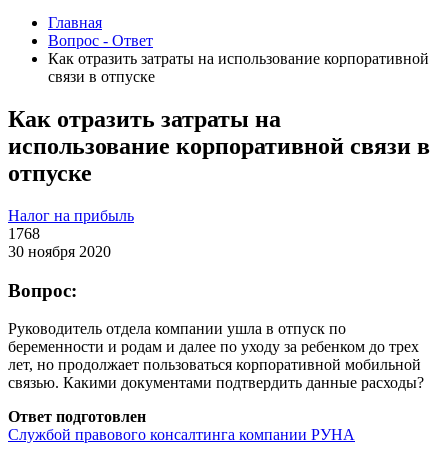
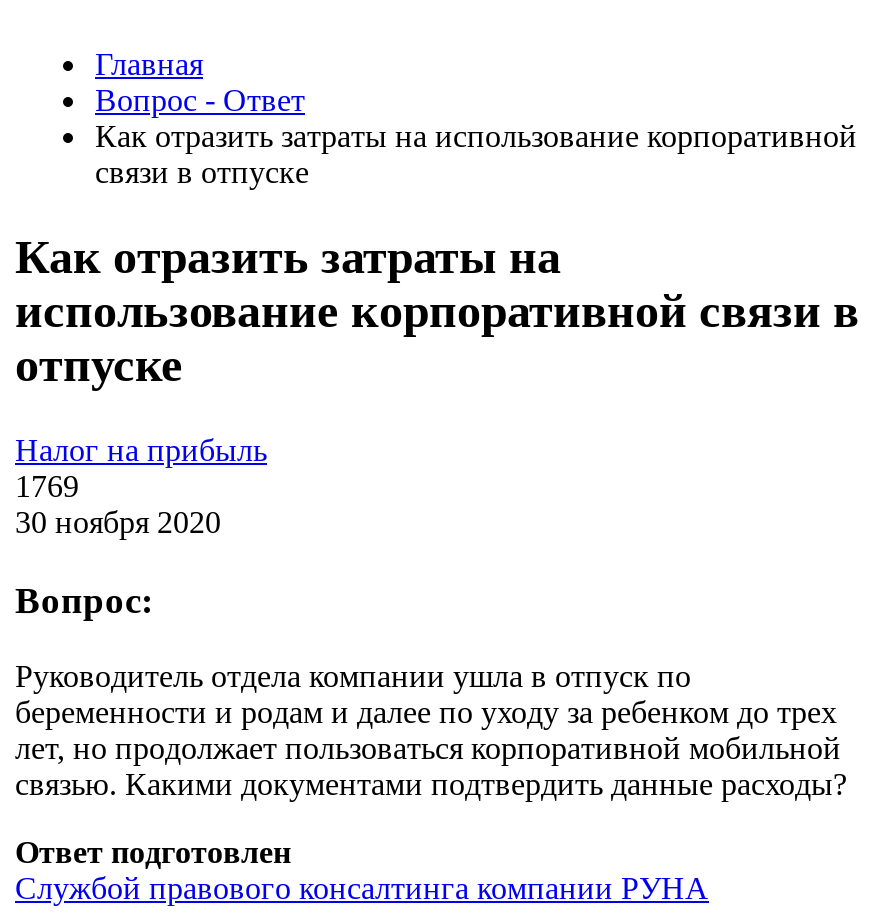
[8,225,40,242] 1768 -> [15,469,79,503] 1769

